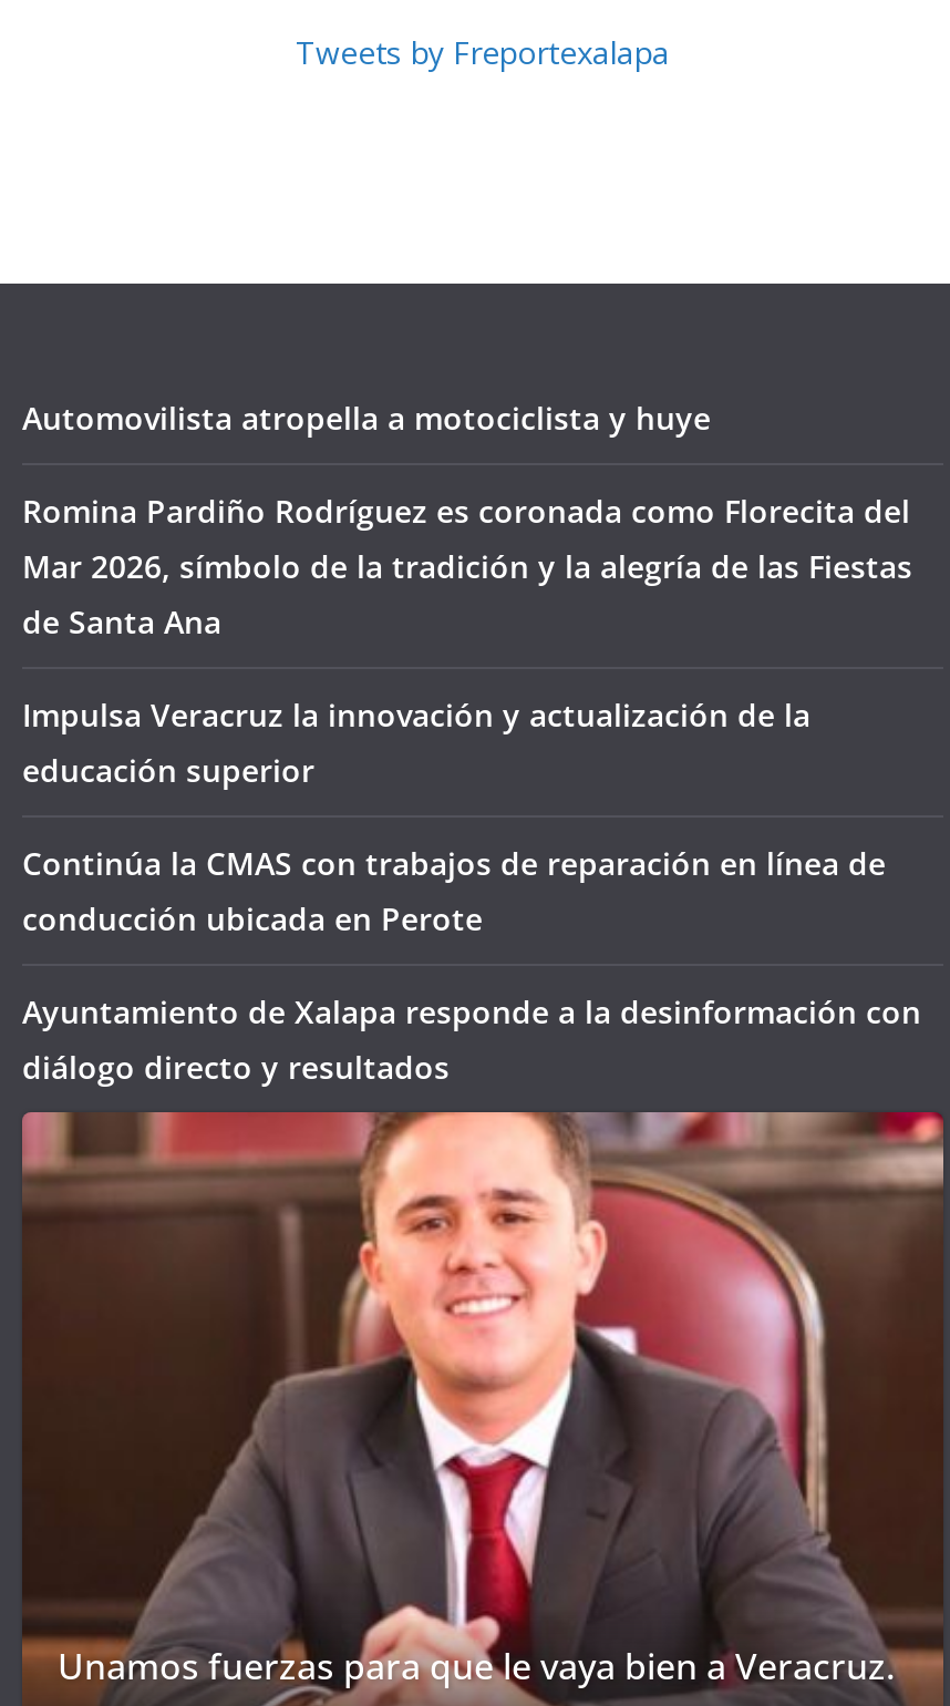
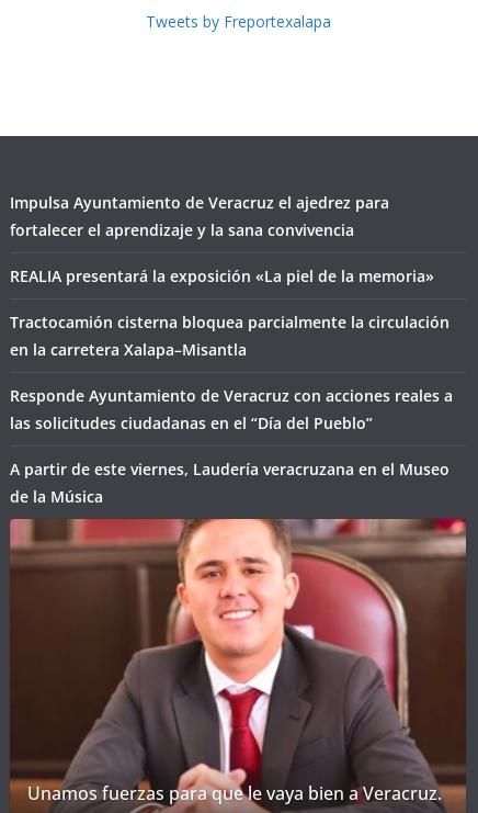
[22,397,711,440] Automovilista atropella a motociclista y huye -> [10,192,389,241] Impulsa Ayuntamiento de Veracruz el ajedrez para | fortalecer el aprendizaje y la sana convivencia
[22,491,912,643] Romina Pardiño Rodríguez es coronada como Florecita del | Mar 2026, símbolo de la tradición y la alegría de las Fiestas | de Santa Ana -> [10,266,434,287] REALIA presentará la exposición «La piel de la memoria»
[22,694,810,792] Impulsa Veracruz la innovación y actualización de la | educación superior -> [10,312,449,360] Tractocamión cisterna bloquea parcialmente la circulación | en la carretera Xalapa–Misantla
[22,843,886,940] Continúa la CMAS con trabajos de reparación en línea de | conducción ubicada en Perote -> [10,386,453,434] Responde Ayuntamiento de Veracruz con acciones reales a | las solicitudes ciudadanas en el “Día del Pueblo”
[22,991,921,1089] Ayuntamiento de Xalapa responde a la desinformación con | diálogo directo y resultados -> [10,459,449,507] A partir de este viernes, Laudería veracruzana en el Museo | de la Música

